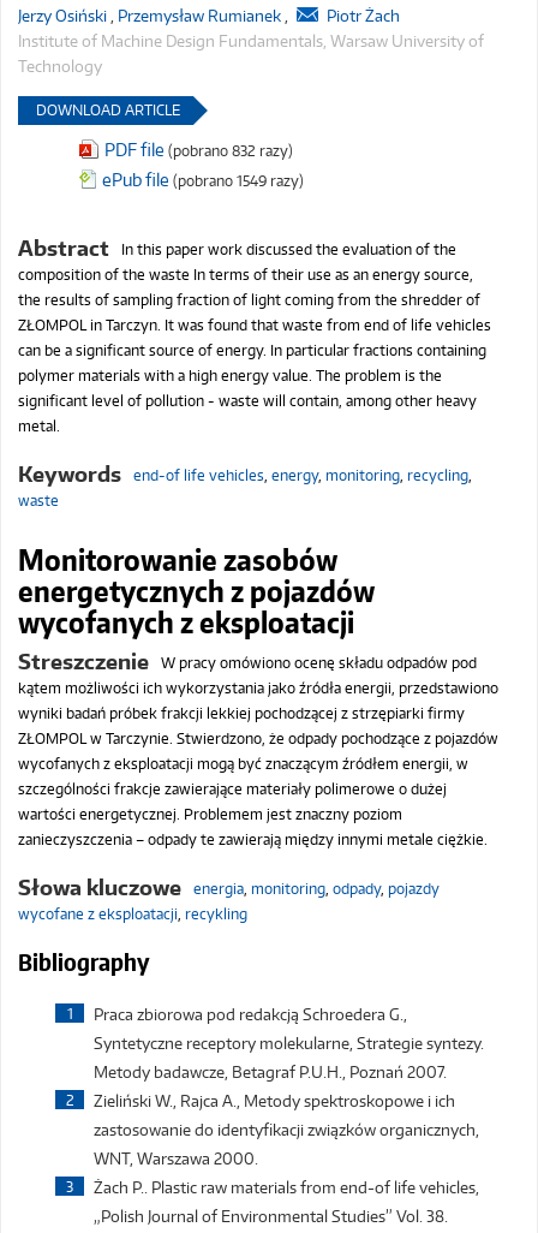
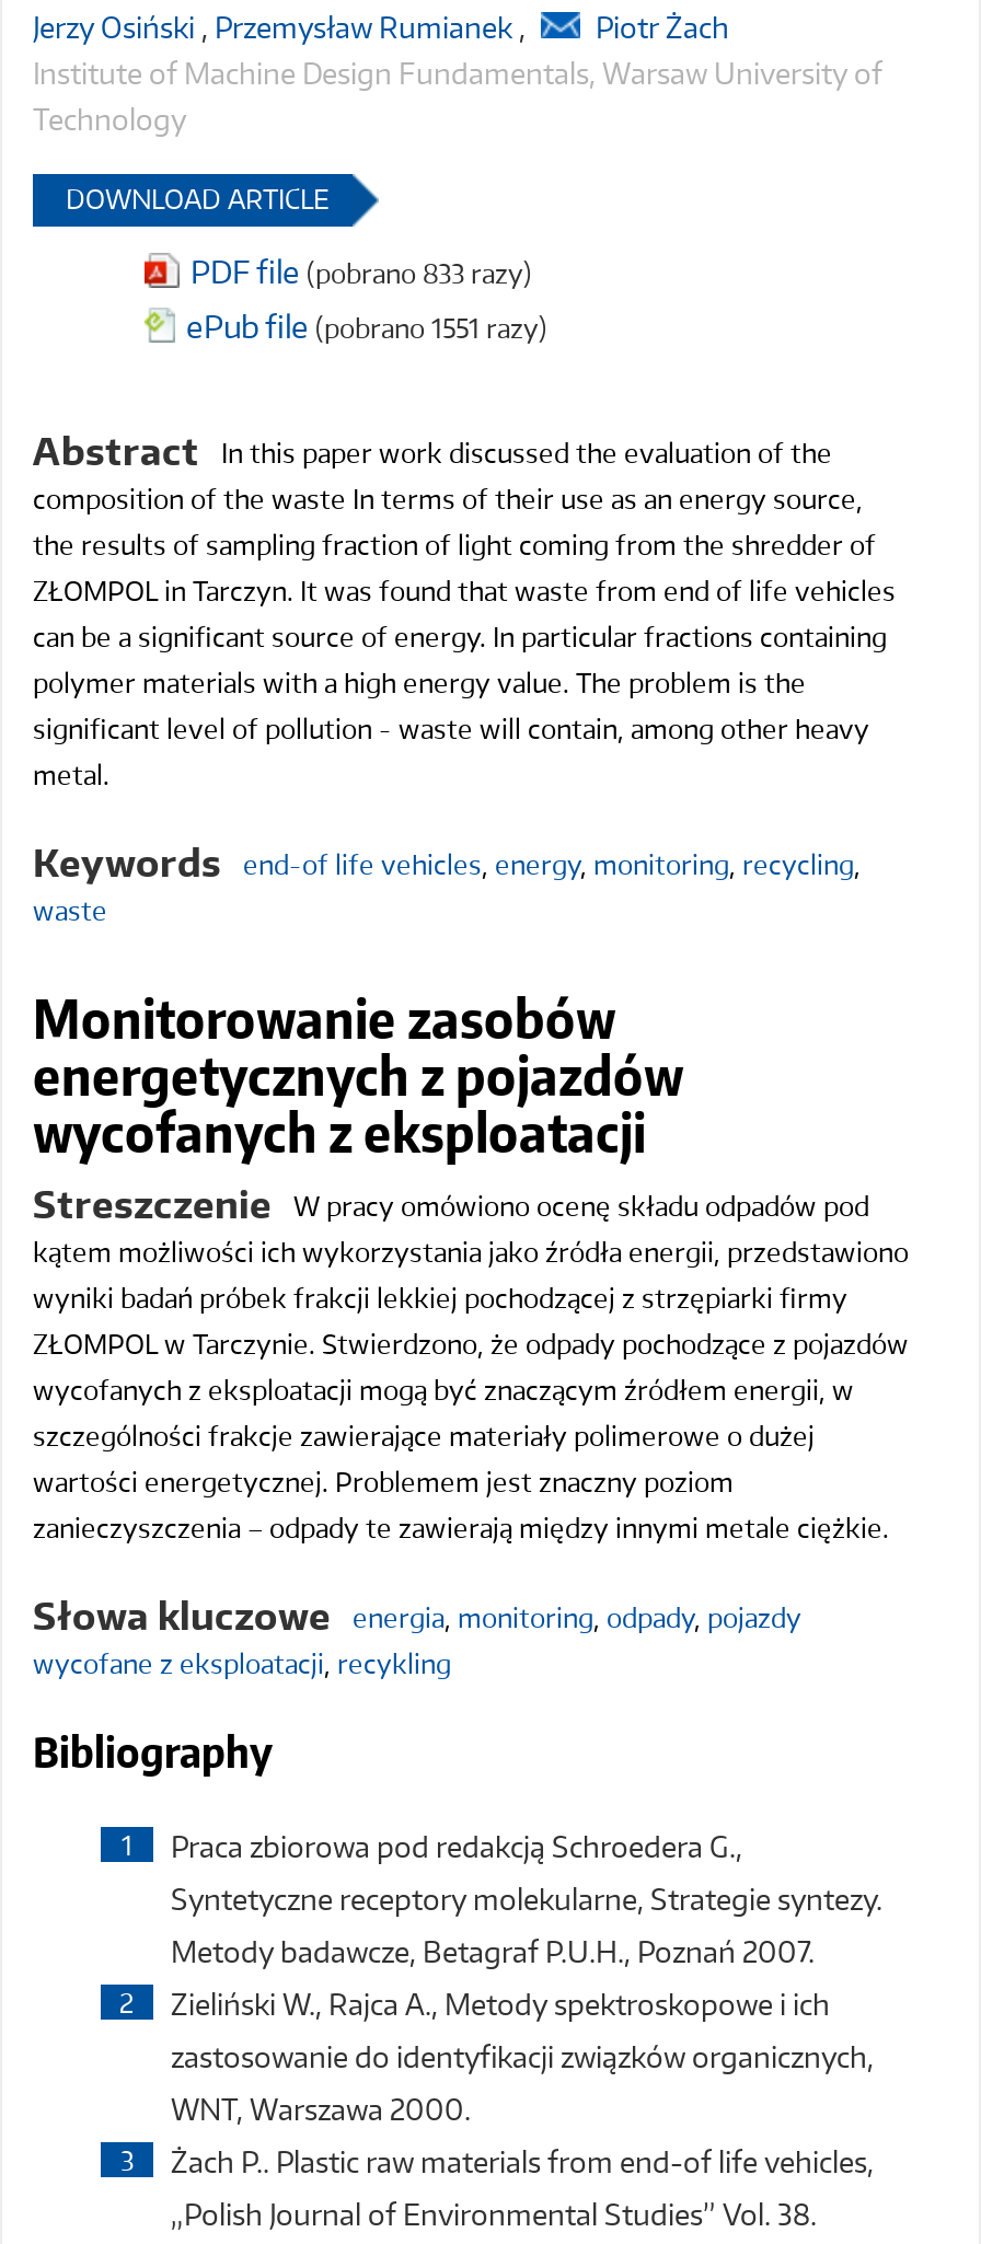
[104,139,293,160] PDF file (pobrano 832 razy) -> [191,253,532,290] PDF file (pobrano 833 razy)
[102,169,304,190] ePub file (pobrano 1549 razy) -> [186,308,547,345] ePub file (pobrano 1551 razy)

